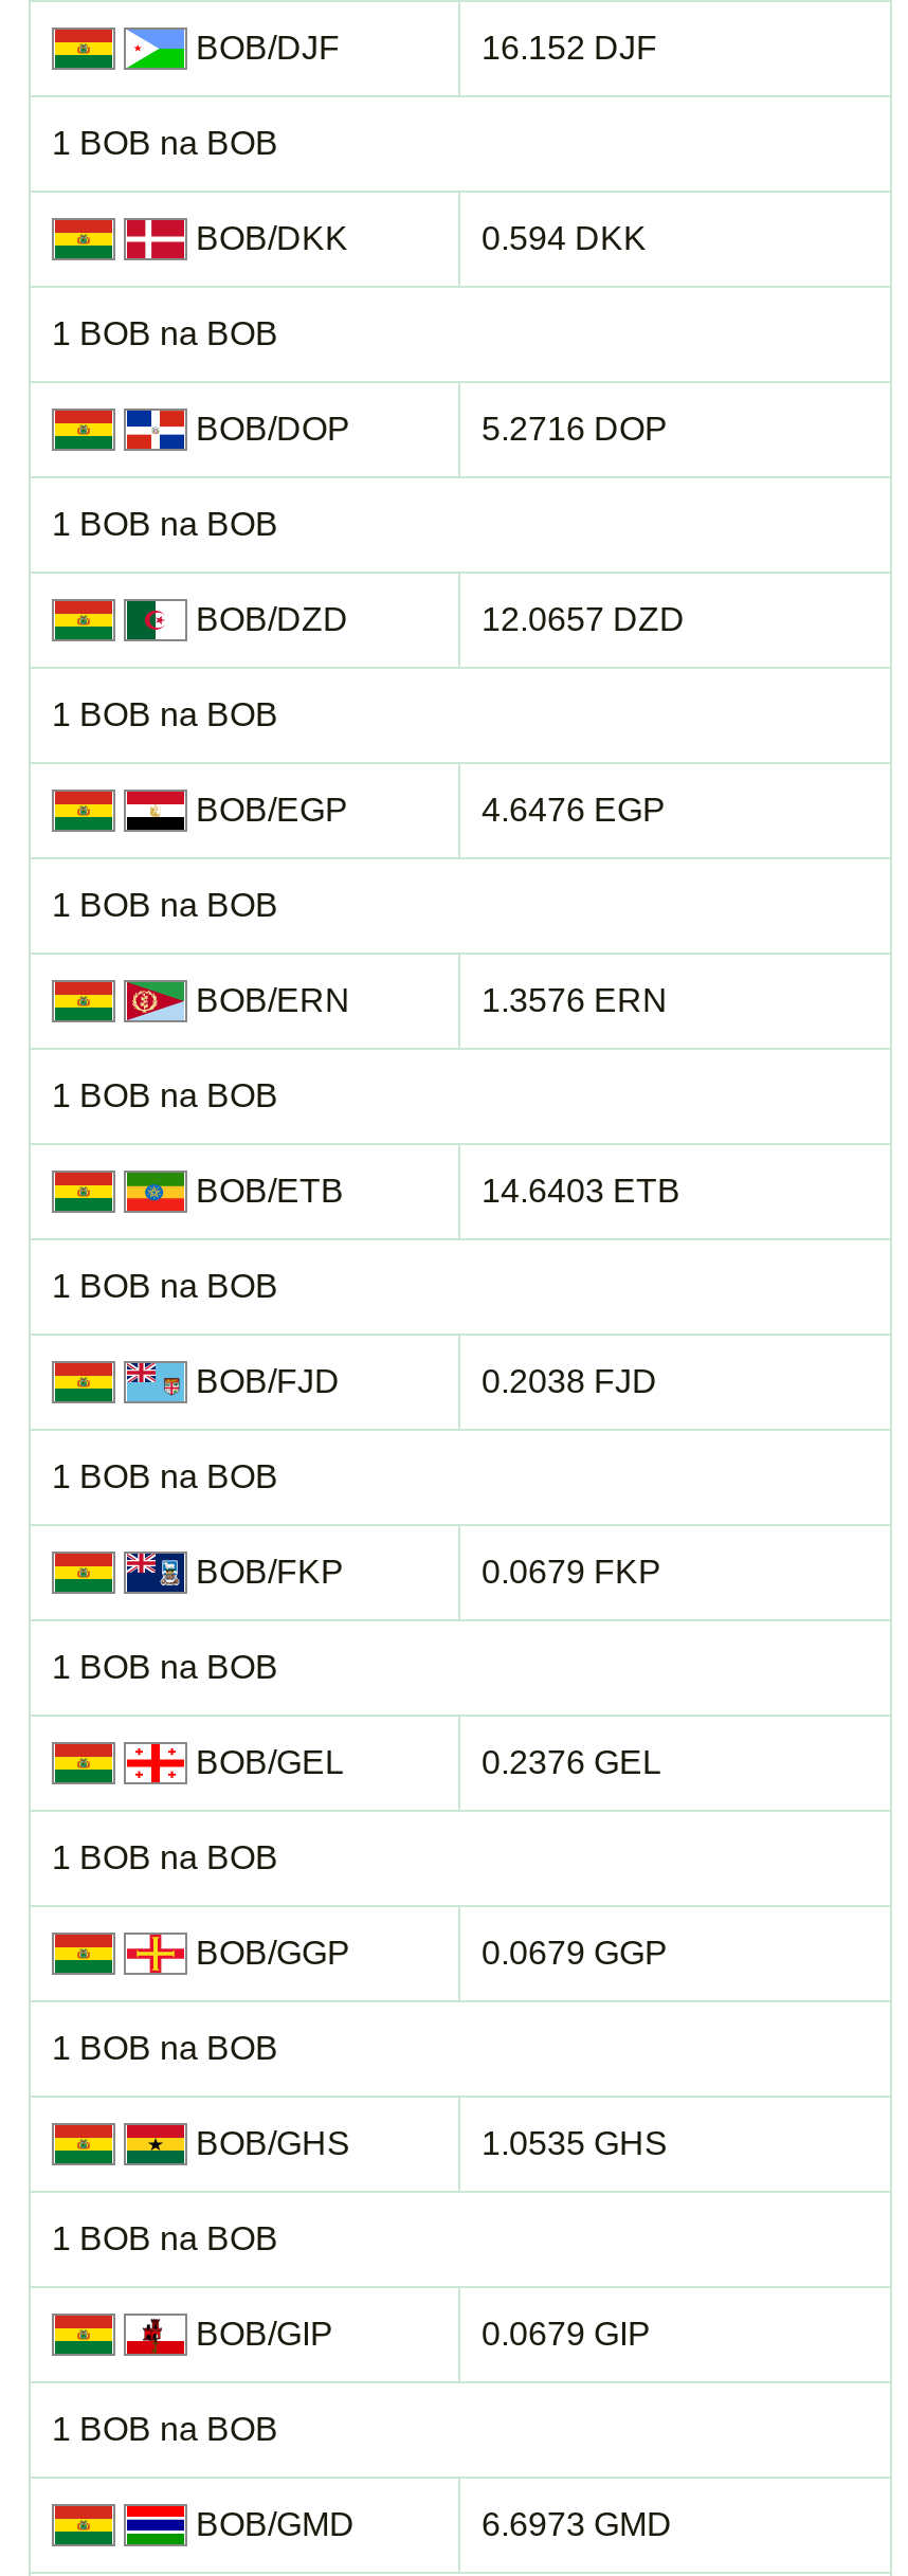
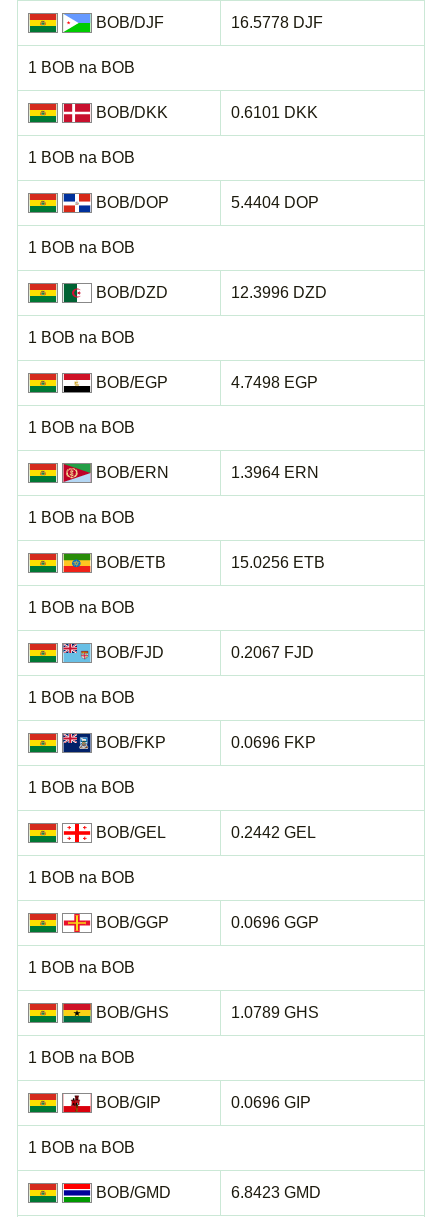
[482,30,657,66] 16.152 DJF -> [231,14,323,31] 16.5778 DJF
[482,220,647,256] 0.594 DKK -> [231,104,318,121] 0.6101 DKK
[482,411,668,447] 5.2716 DOP -> [231,194,319,211] 5.4404 DOP
[482,601,685,637] 12.0657 DZD -> [231,284,327,301] 12.3996 DZD
[482,792,666,828] 4.6476 EGP -> [231,374,318,391] 4.7498 EGP
[482,982,668,1018] 1.3576 ERN -> [231,464,319,481] 1.3964 ERN
[482,1173,680,1209] 14.6403 ETB -> [231,554,325,571] 15.0256 ETB
[482,1363,657,1399] 0.2038 FJD -> [231,644,314,661] 0.2067 FJD
[482,1554,661,1590] 0.0679 FKP -> [231,734,316,751] 0.0696 FKP
[482,1744,661,1780] 0.2376 GEL -> [231,824,316,841] 0.2442 GEL
[482,1935,668,1971] 0.0679 GGP -> [231,914,319,931] 0.0696 GGP
[482,2125,668,2161] 1.0535 GHS -> [231,1004,319,1021] 1.0789 GHS
[482,2316,651,2352] 0.0679 GIP -> [231,1094,311,1111] 0.0696 GIP
[482,2506,672,2542] 6.6973 GMD -> [231,1184,321,1201] 6.8423 GMD

